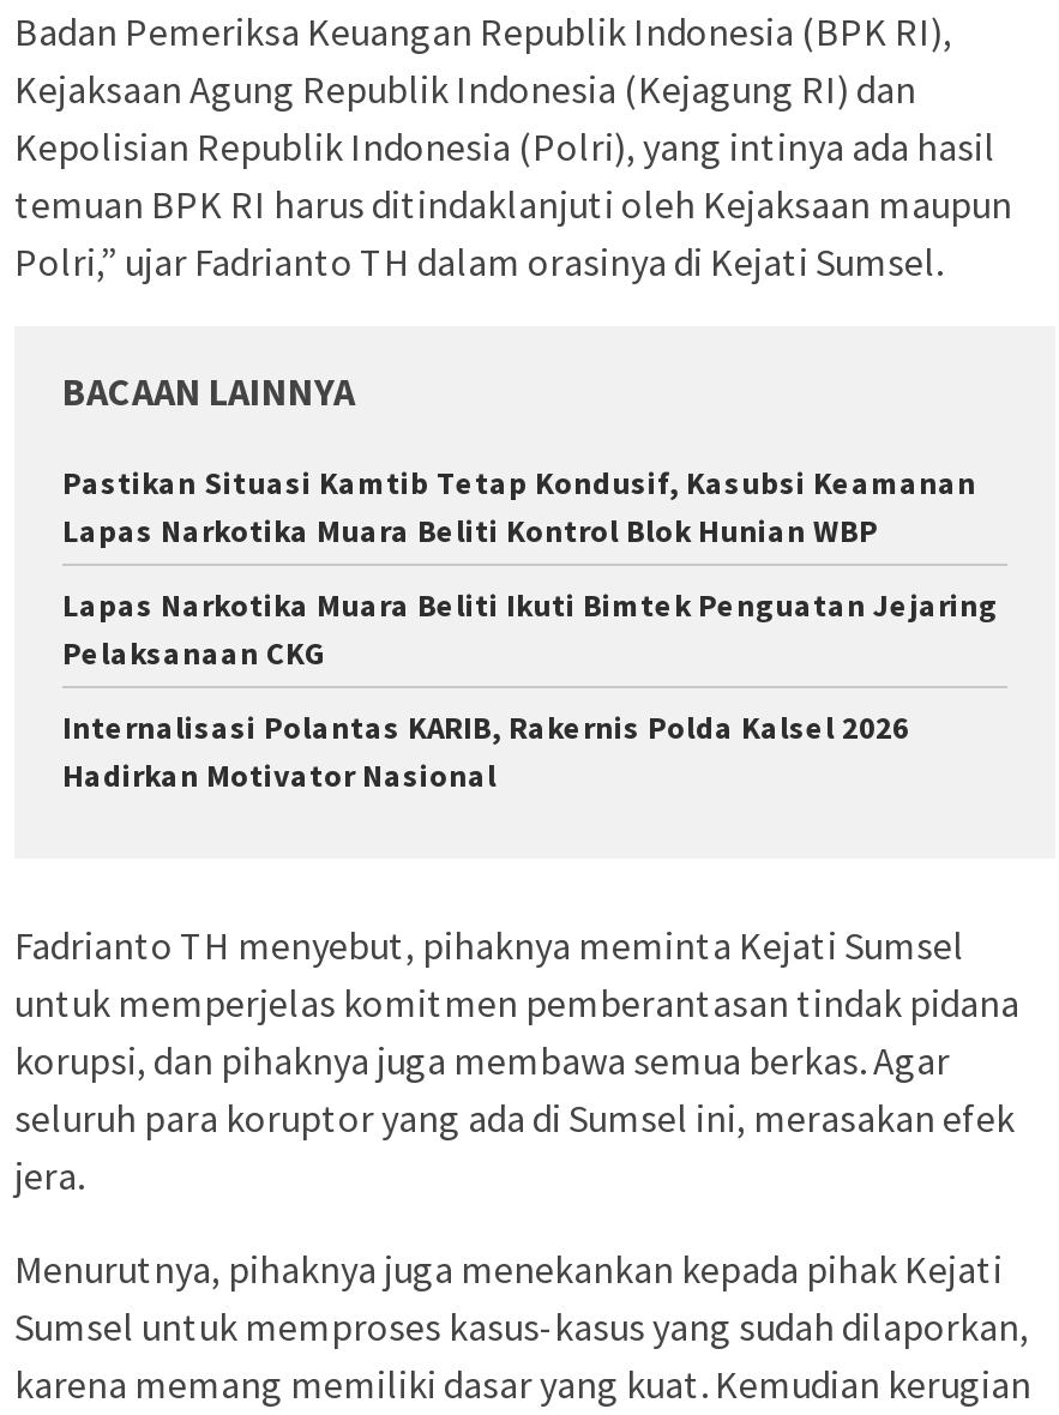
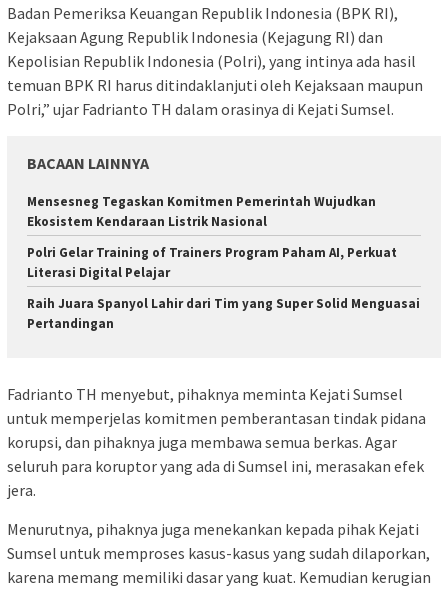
[62,463,976,551] Pastikan Situasi Kamtib Tetap Kondusif, Kasubsi Keamanan | Lapas Narkotika Muara Beliti Kontrol Blok Hunian WBP -> [27,193,376,230] Mensesneg Tegaskan Komitmen Pemerintah Wujudkan | Ekosistem Kendaraan Listrik Nasional
[62,585,998,674] Lapas Narkotika Muara Beliti Ikuti Bimtek Penguatan Jejaring | Pelaksanaan CKG -> [27,244,397,281] Polri Gelar Training of Trainers Program Paham AI, Perkuat | Literasi Digital Pelajar
[62,707,909,796] Internalisasi Polantas KARIB, Rakernis Polda Kalsel 2026 | Hadirkan Motivator Nasional -> [27,295,420,332] Raih Juara Spanyol Lahir dari Tim yang Super Solid Menguasai | Pertandingan

